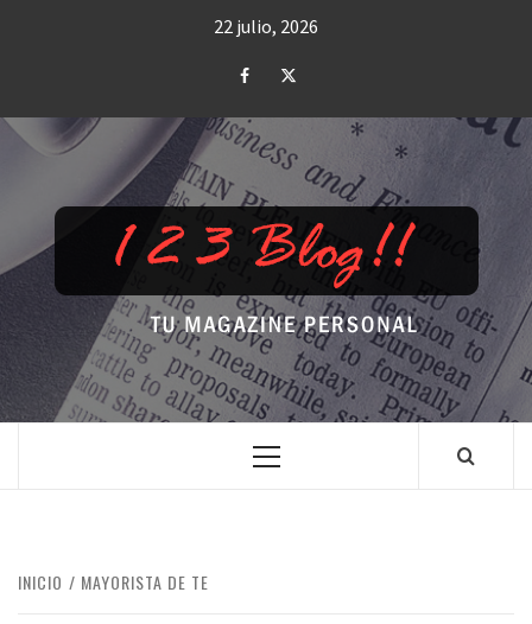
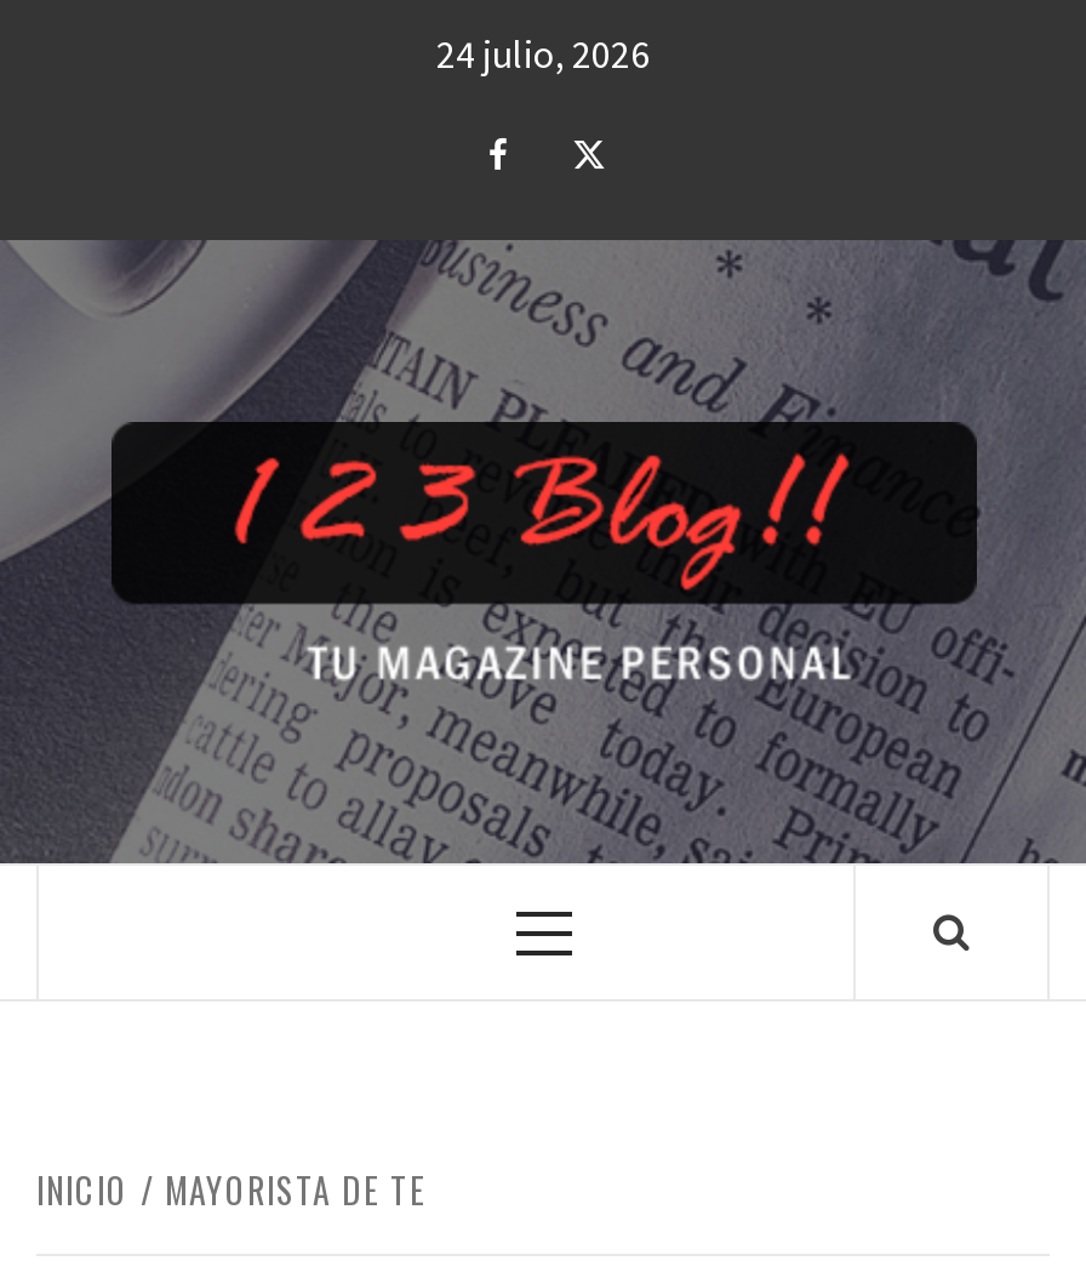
[214,14,318,38] 22 julio, 2026 -> [436,29,650,78] 24 julio, 2026

